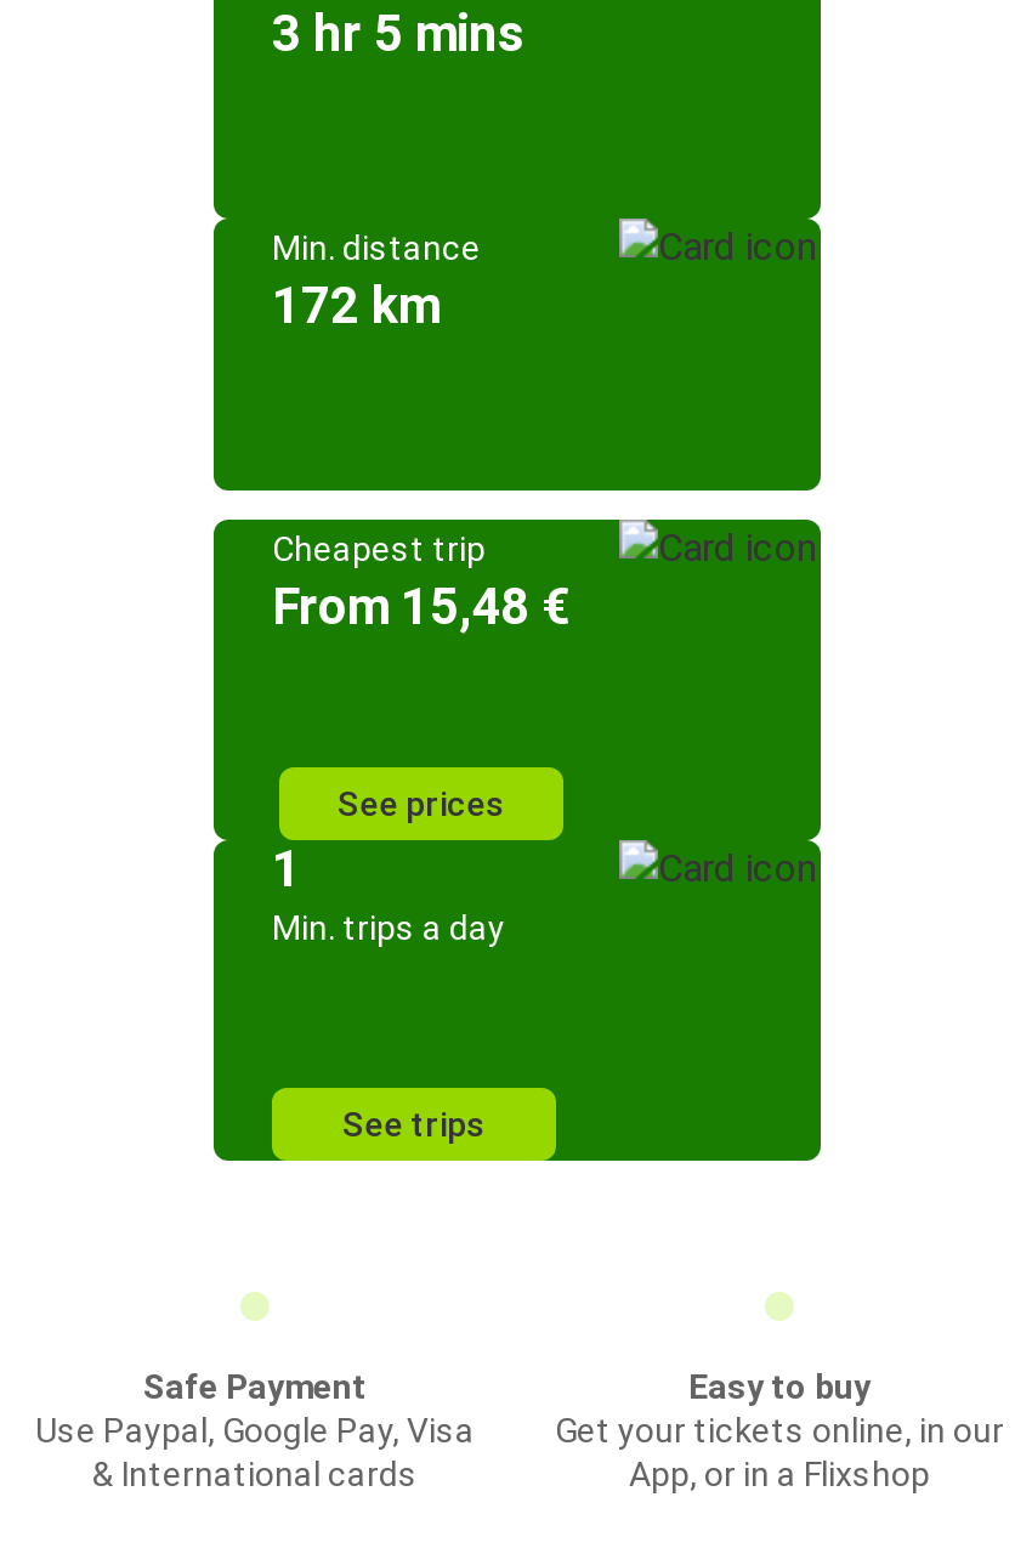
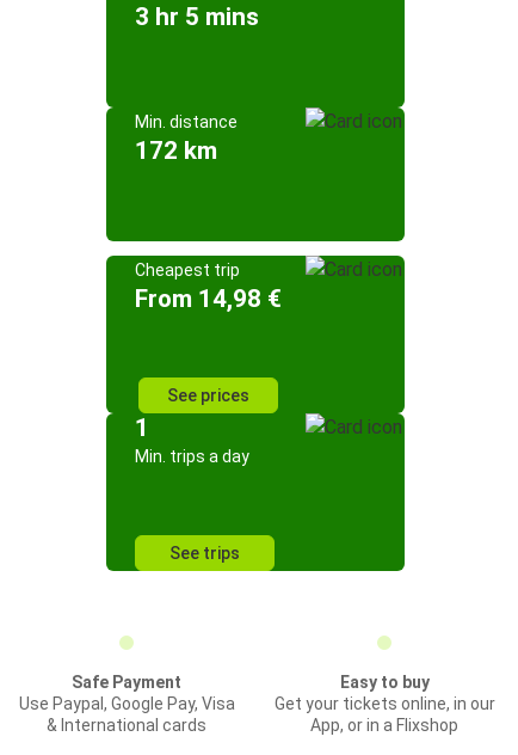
[272,578,571,636] From 15,48 € -> [135,284,282,313] From 14,98 €

